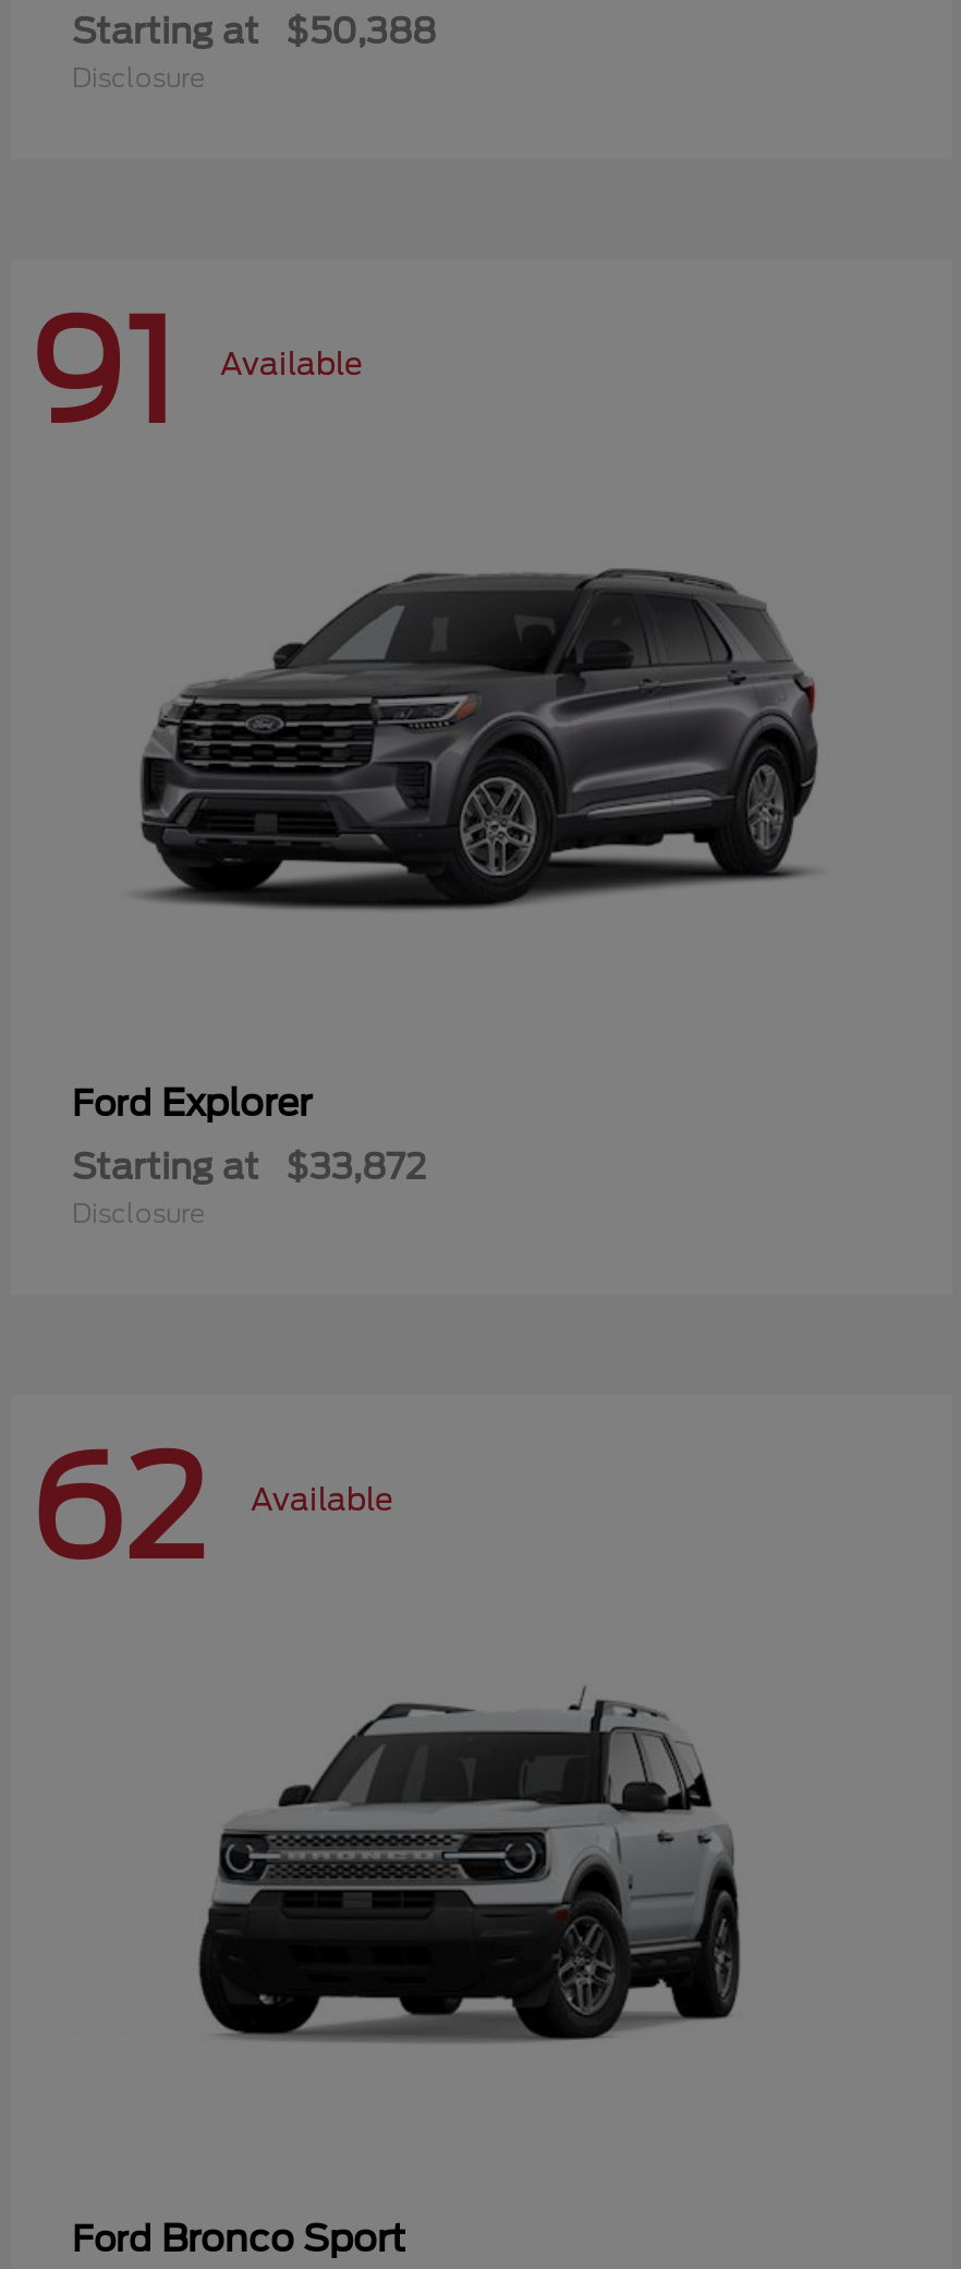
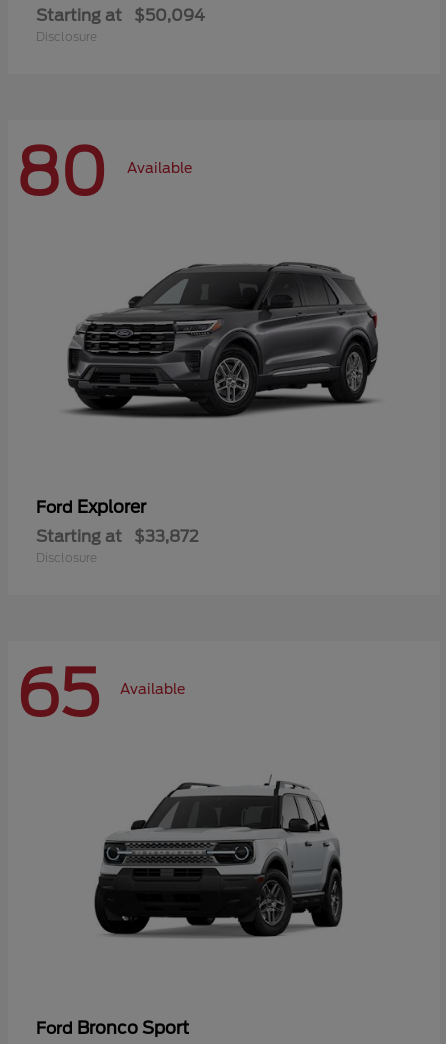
[72,11,436,52] Starting at $50,388 -> [36,6,205,25] Starting at $50,094
[28,291,362,457] 91 Available -> [16,134,192,210] 80 Available
[28,1426,392,1592] 62 Available -> [16,655,185,731] 65 Available

